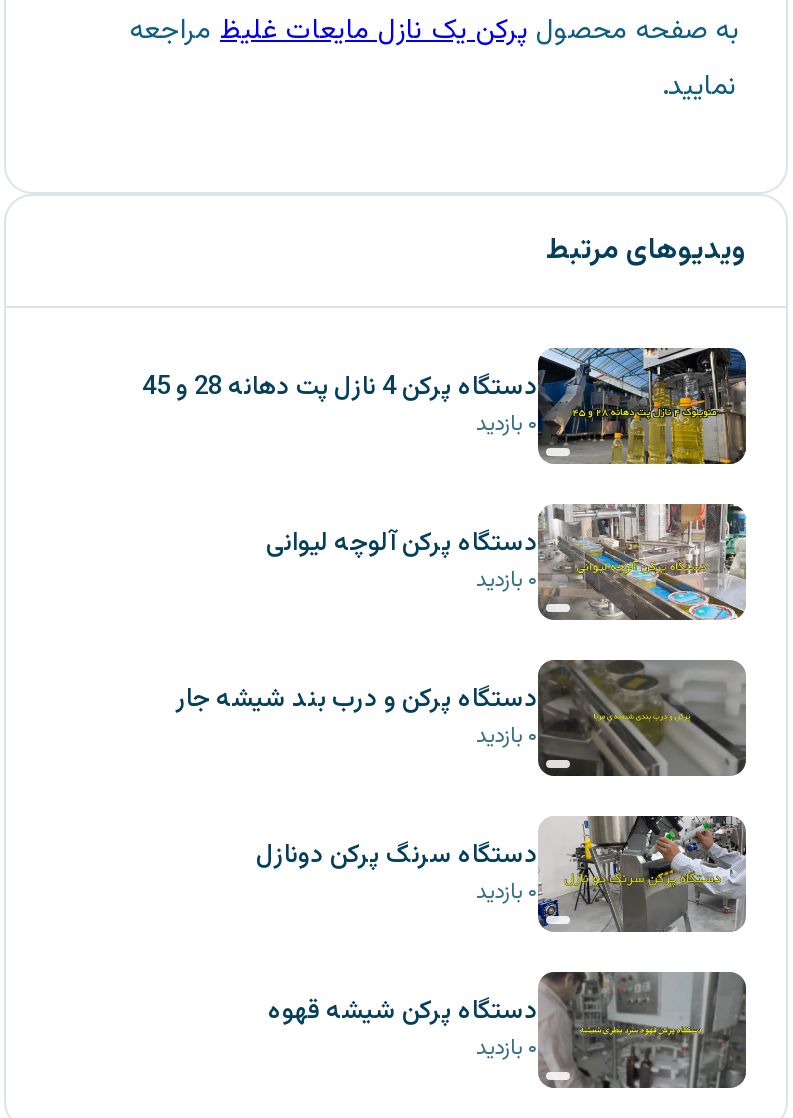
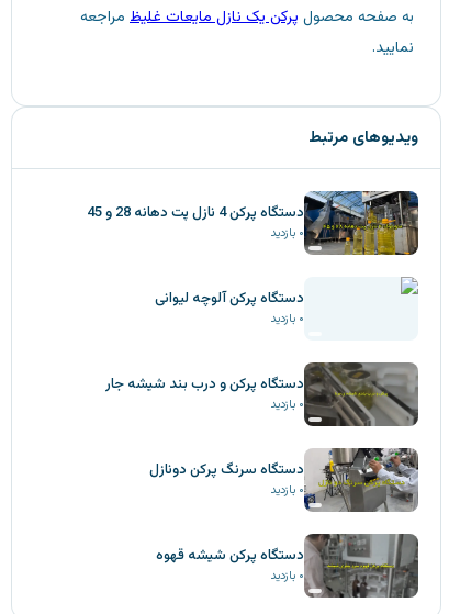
[536,502,748,622] [image] -> none

